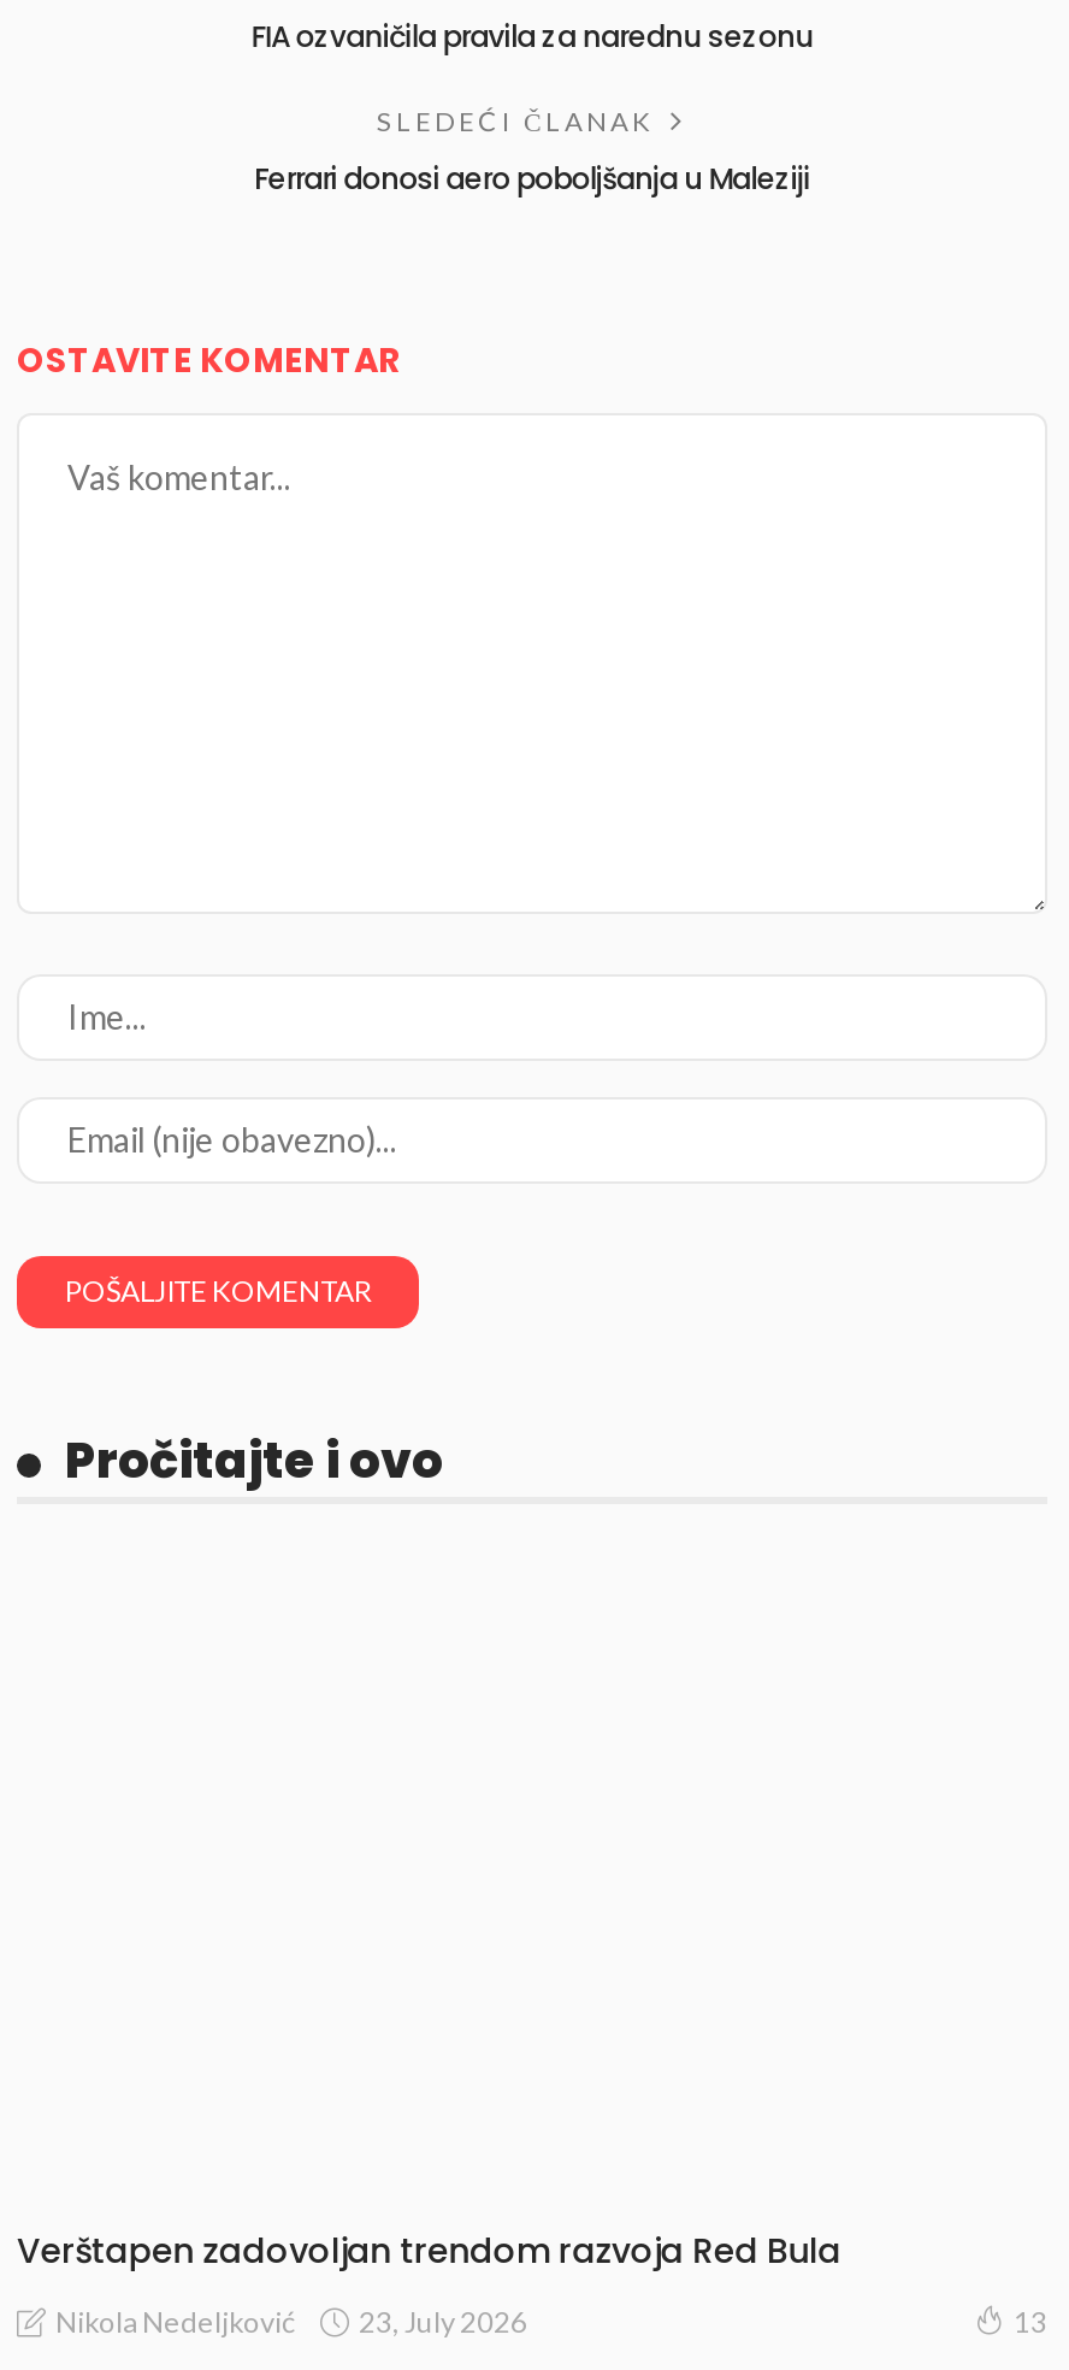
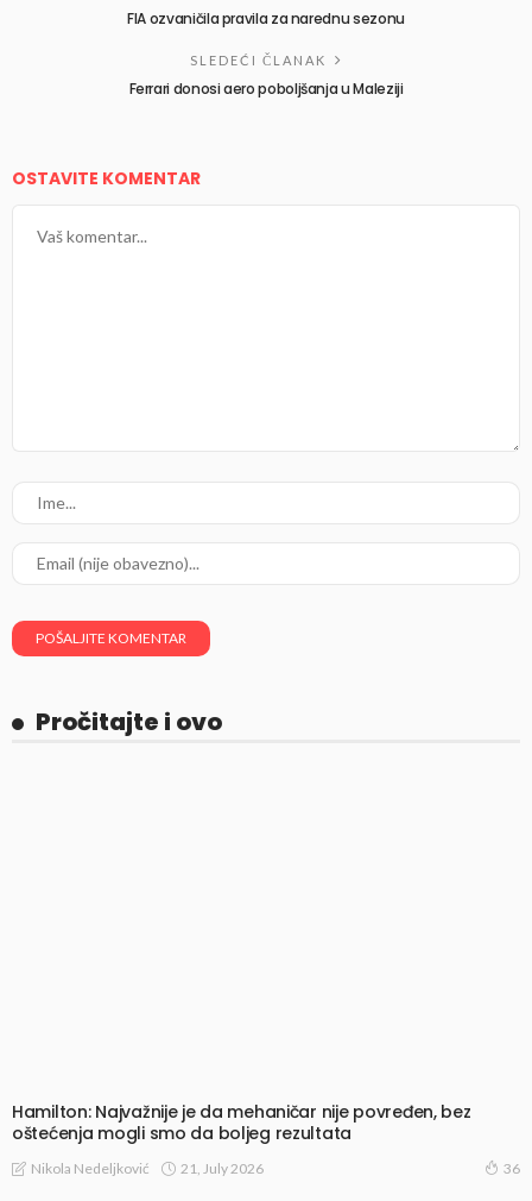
[17,2227,841,2276] Verštapen zadovoljan trendom razvoja Red Bula -> [12,1100,471,1145] Hamilton: Najvažnije je da mehaničar nije povređen, bez | oštećenja mogli smo da boljeg rezultata
[359,2303,1047,2341] 23, July 2026 | 13 -> [180,1159,520,1178] 21, July 2026 | 36

